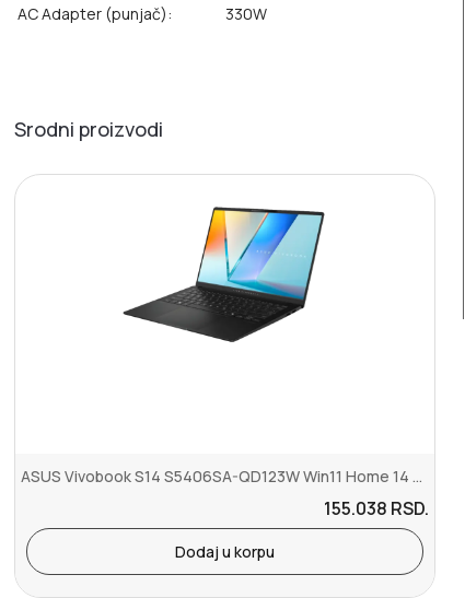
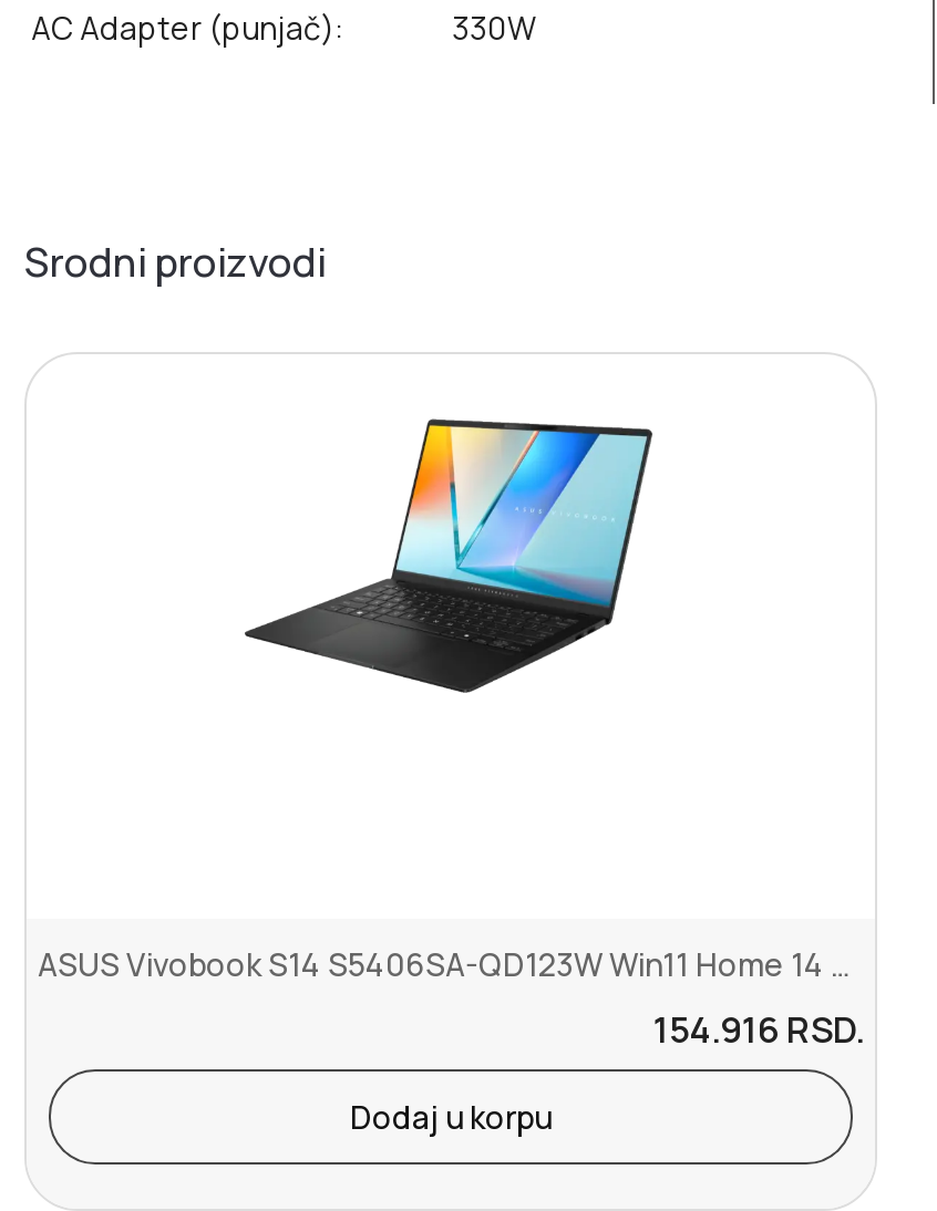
[324,497,429,521] 155.038 RSD. -> [653,1006,864,1054] 154.916 RSD.

